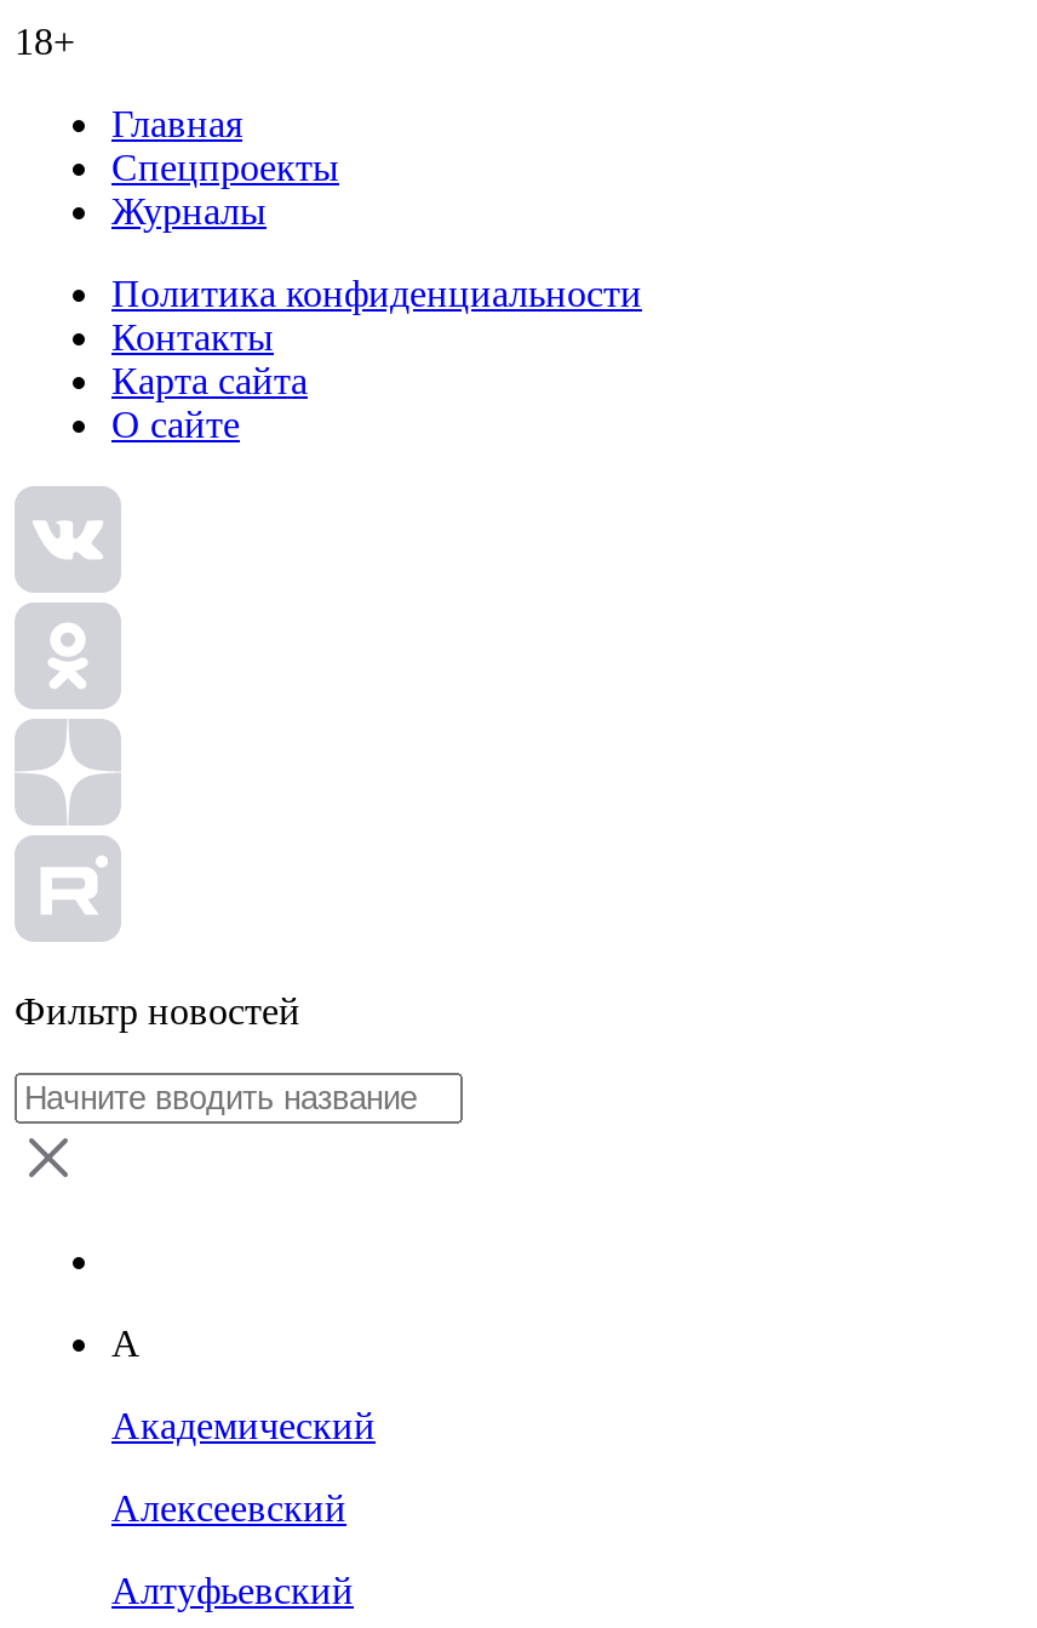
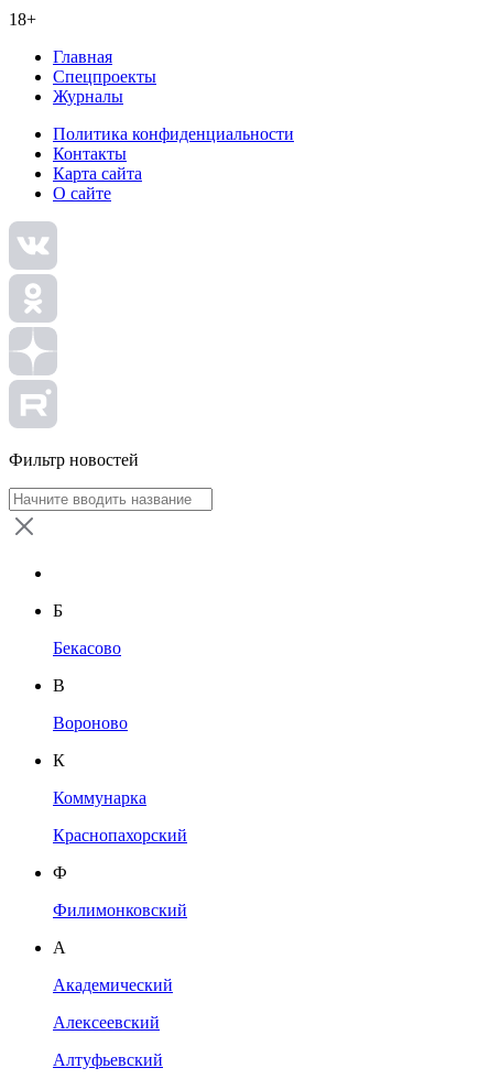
none -> [53,601,187,919] Б | Бекасово | В | Вороново | К | Коммунарка | Краснопахорский | Ф | Филимонковский

